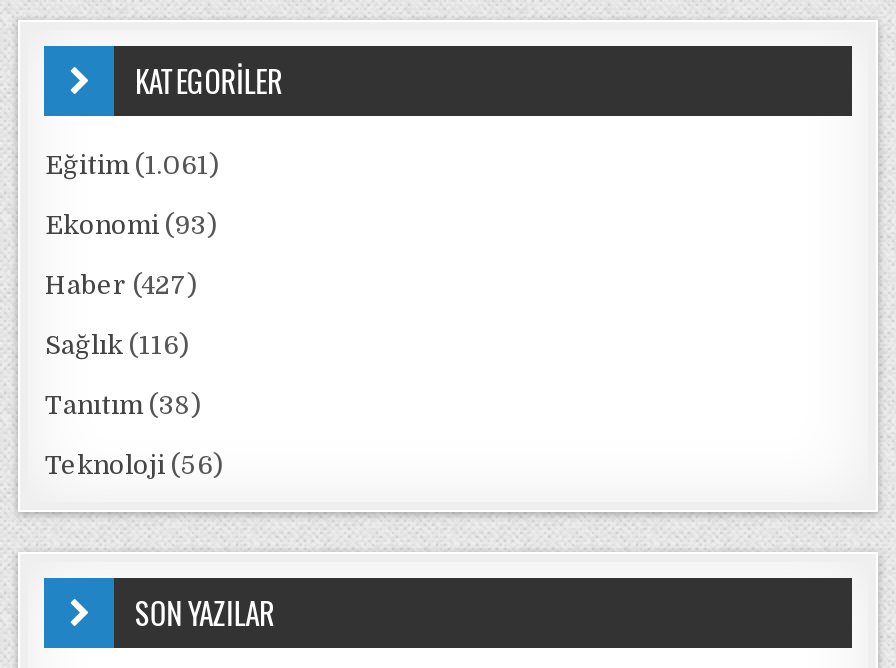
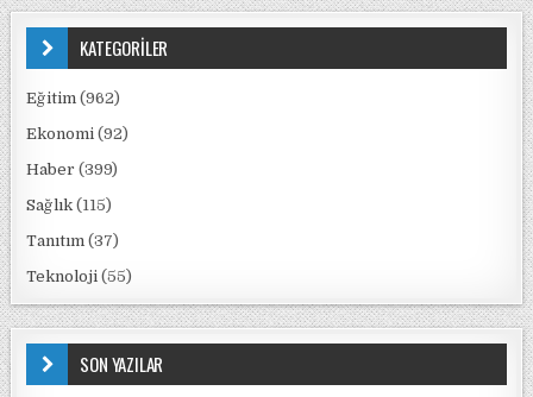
[45,150,219,180] Eğitim (1.061) -> [27,89,121,107] Eğitim (962)
[45,210,217,240] Ekonomi (93) -> [27,125,129,143] Ekonomi (92)
[45,270,197,300] Haber (427) -> [27,160,118,178] Haber (399)
[45,330,189,360] Sağlık (116) -> [27,196,112,214] Sağlık (115)
[45,390,201,420] Tanıtım (38) -> [27,232,120,250] Tanıtım (37)
[45,450,223,480] Teknoloji (56) -> [27,267,133,285] Teknoloji (55)

